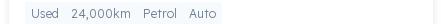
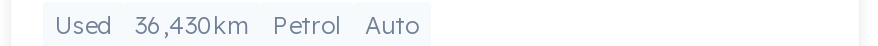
[31,6,216,21] Used 24,000km Petrol Auto -> [55,10,419,40] Used 36,430km Petrol Auto

